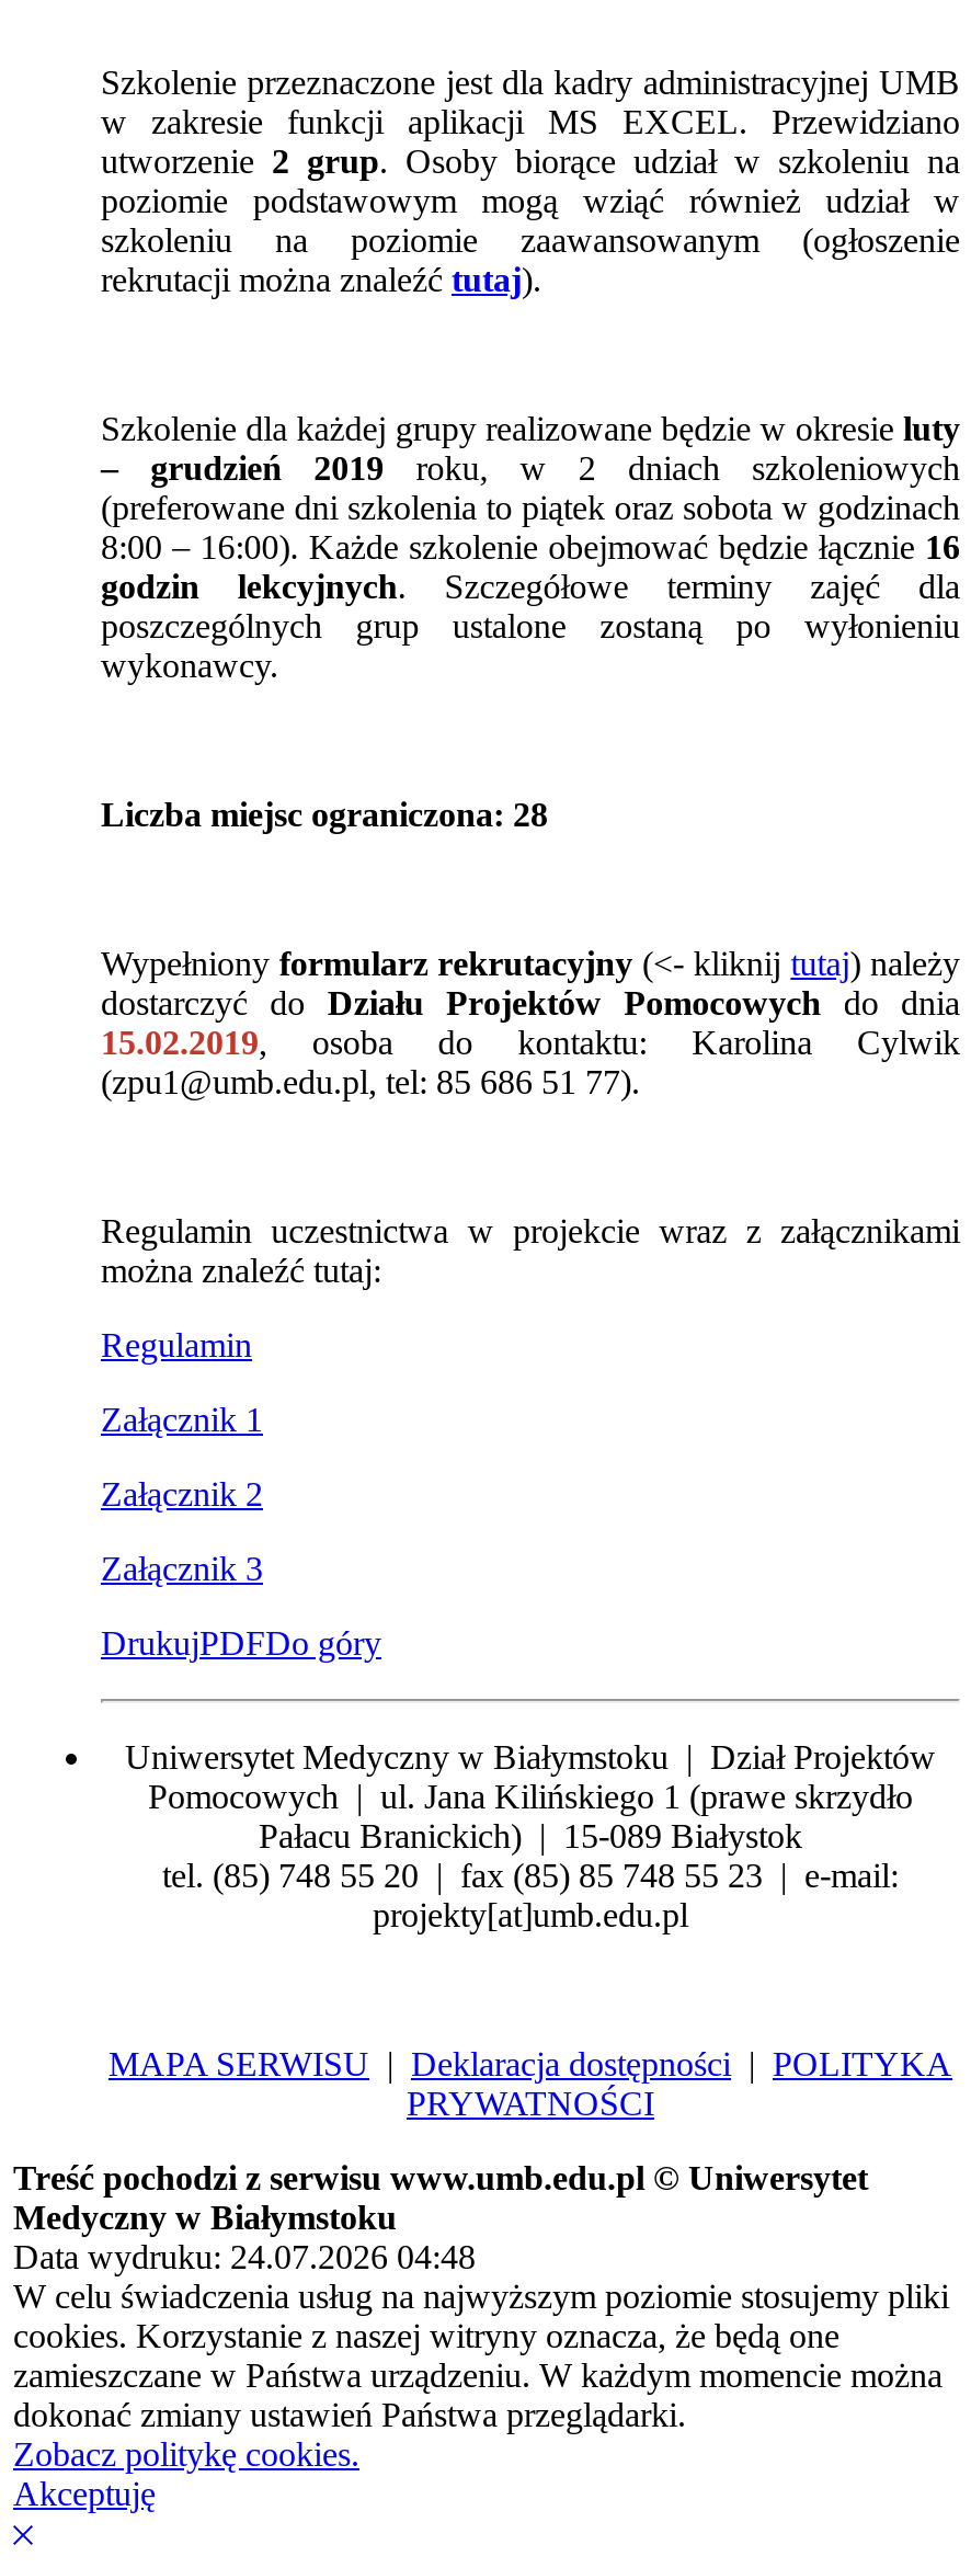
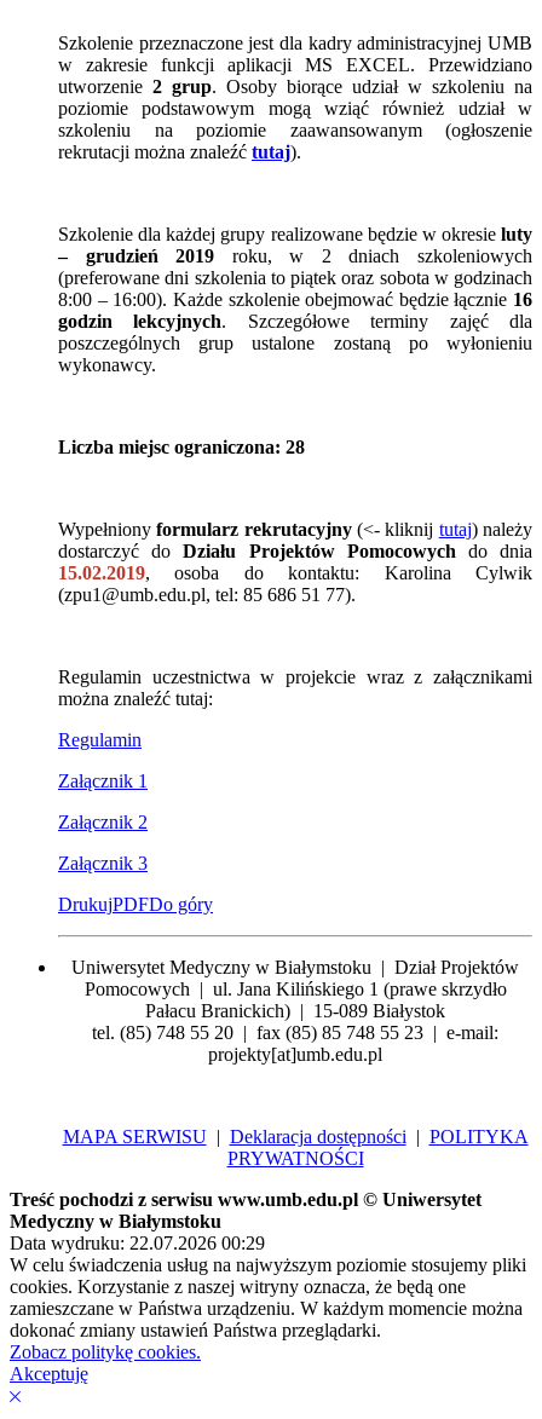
[13,2238,476,2275] Data wydruku: 24.07.2026 04:48 -> [10,1233,265,1253] Data wydruku: 22.07.2026 00:29

